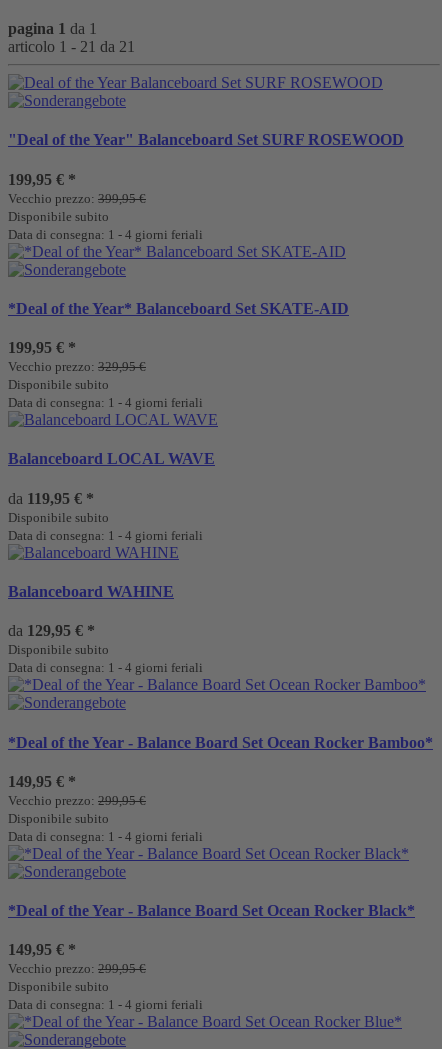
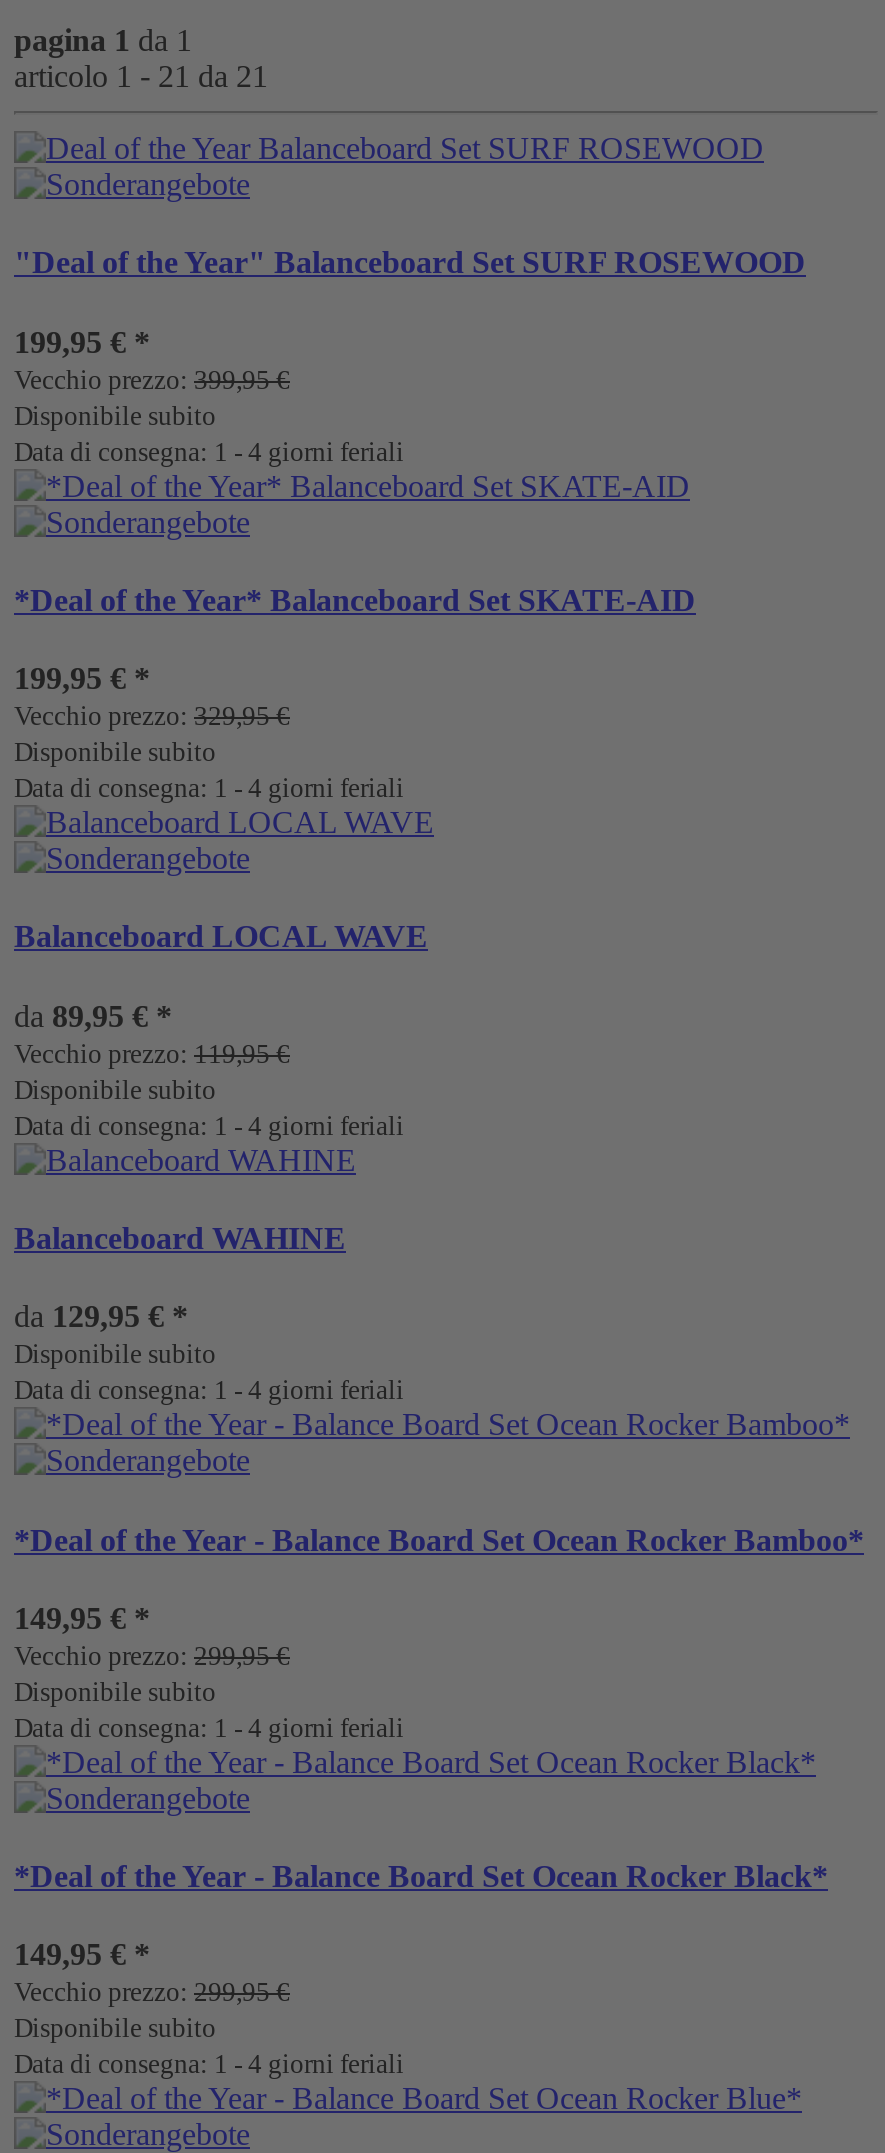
[8,490,94,507] da 119,95 € * -> [14,998,290,1068] da 89,95 € * | Vecchio prezzo: 119,95 €

